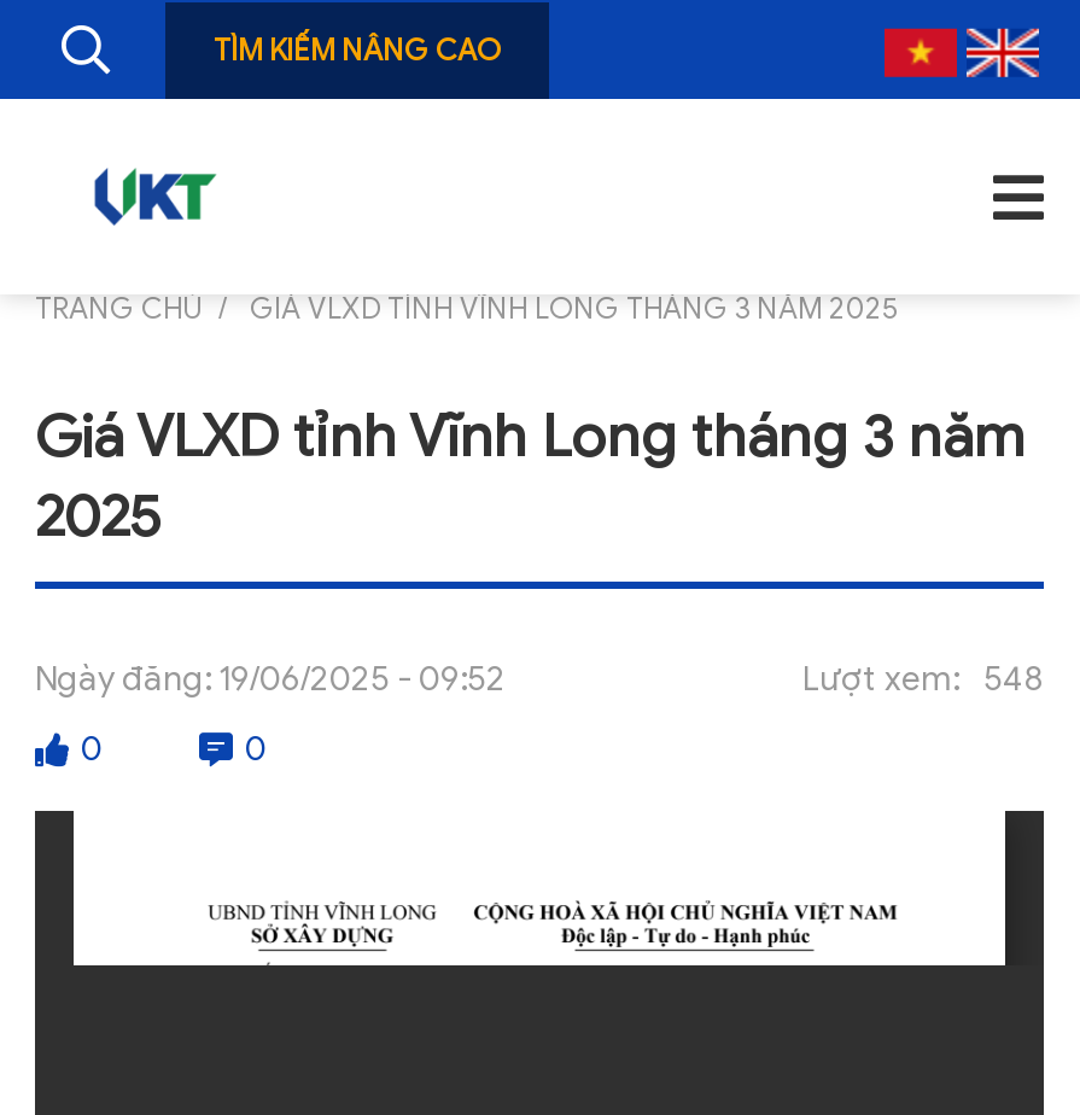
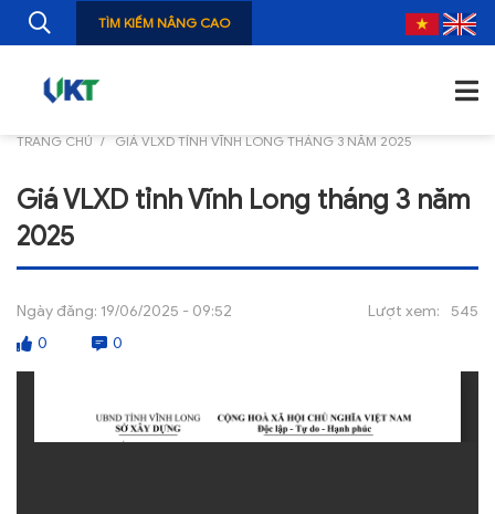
[802,659,1044,700] Lượt xem: 548 -> [368,302,478,321] Lượt xem: 545

